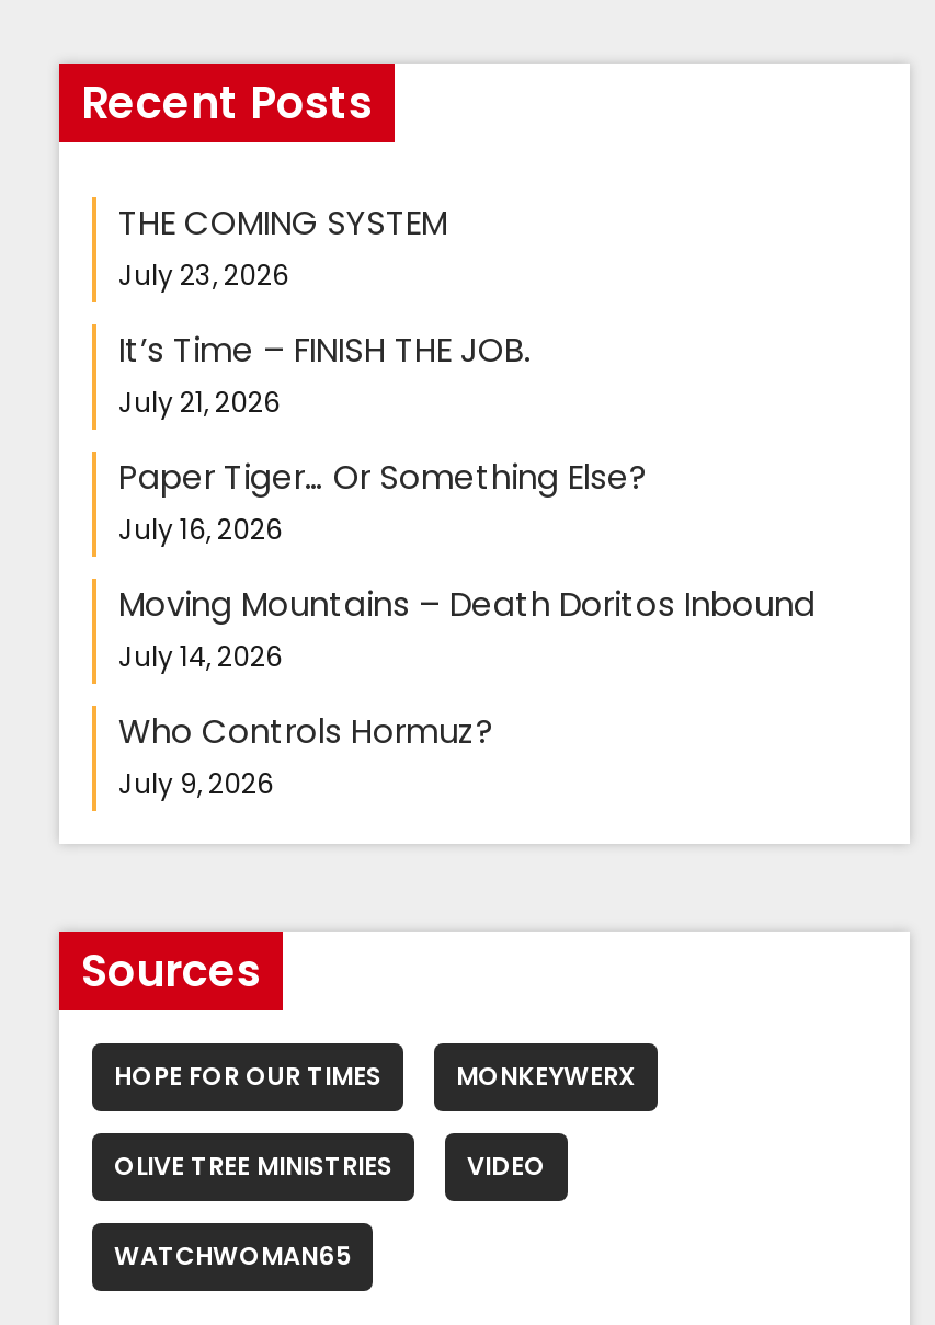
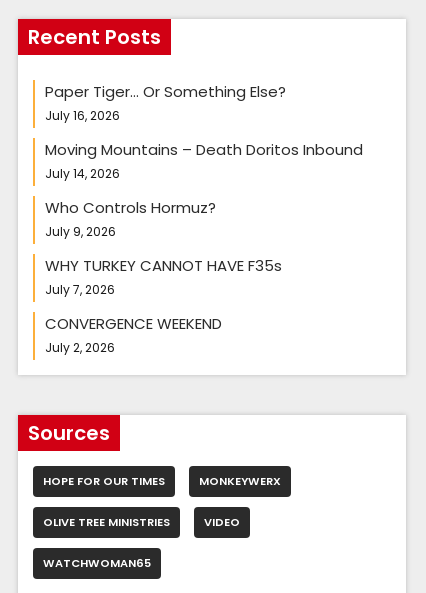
[118,200,531,421] THE COMING SYSTEM | July 23, 2026 | It’s Time – FINISH THE JOB. | July 21, 2026 -> none
moved [118,454,816,803] -> [45,81,363,240]: Paper Tiger… Or Something Else? | July 16, 2026 | Moving Mountains – Death Doritos Inbound | July 14, 2026 | Who Controls Hormuz? | July 9, 2026
none -> [45,255,282,356] WHY TURKEY CANNOT HAVE F35s | July 7, 2026 | CONVERGENCE WEEKEND | July 2, 2026

